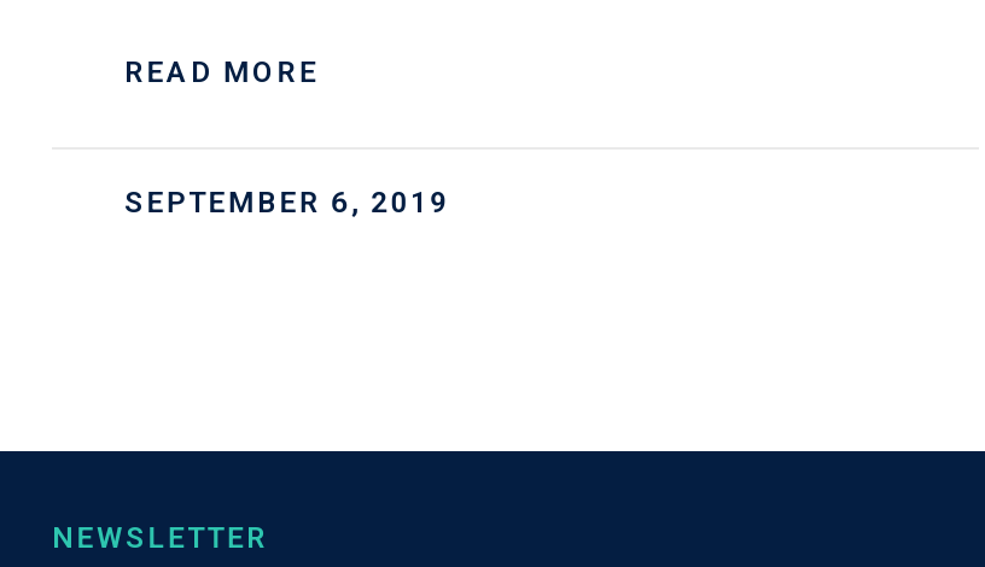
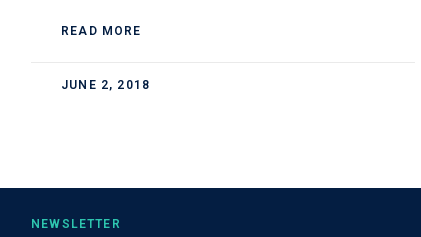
[124,186,450,220] SEPTEMBER 6, 2019 -> [61,78,150,92] JUNE 2, 2018

